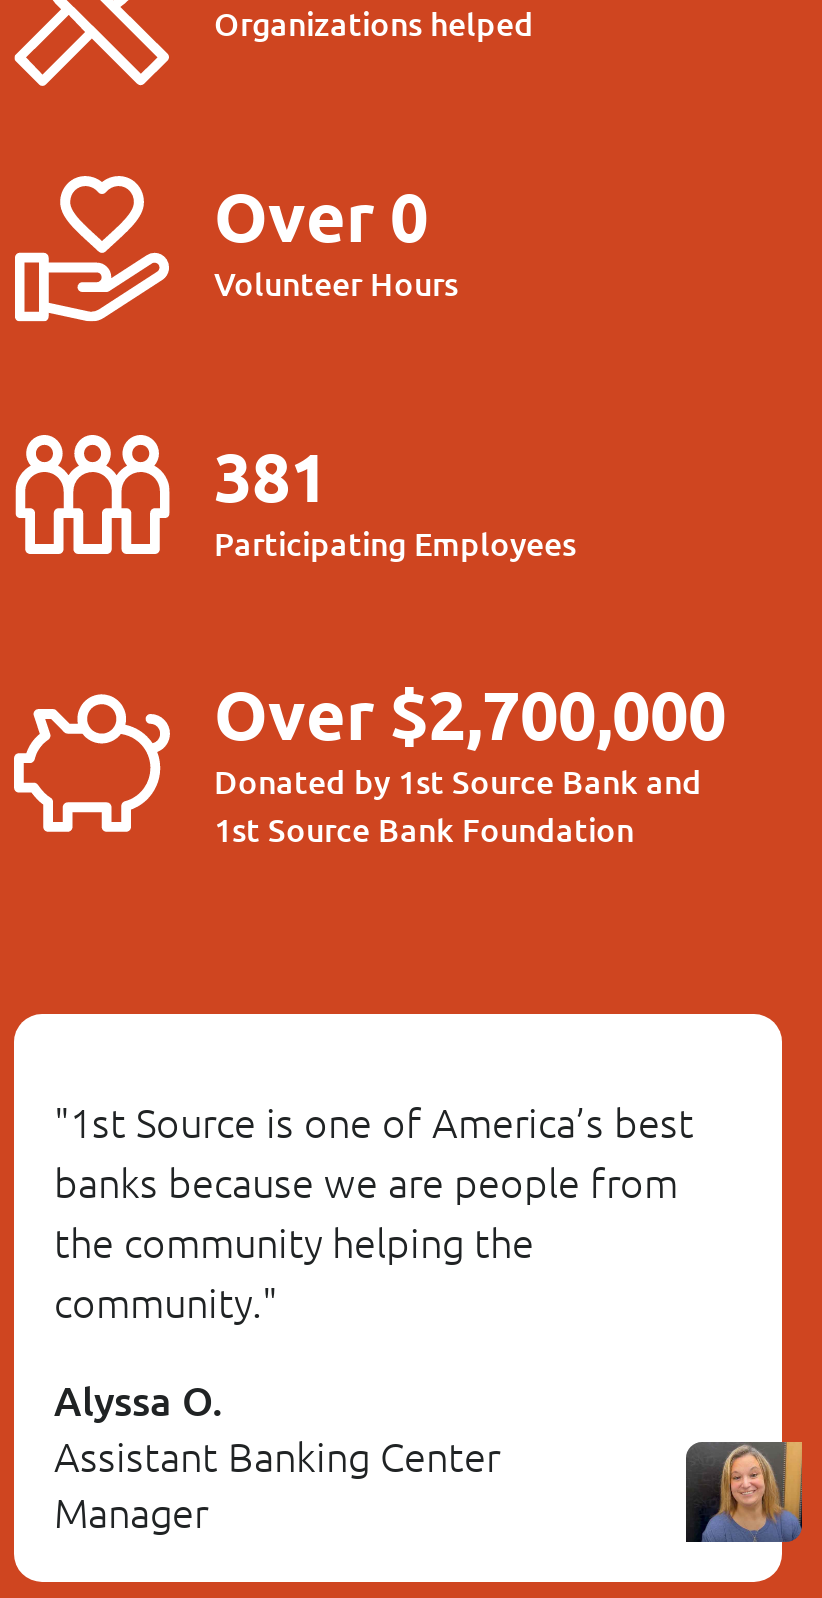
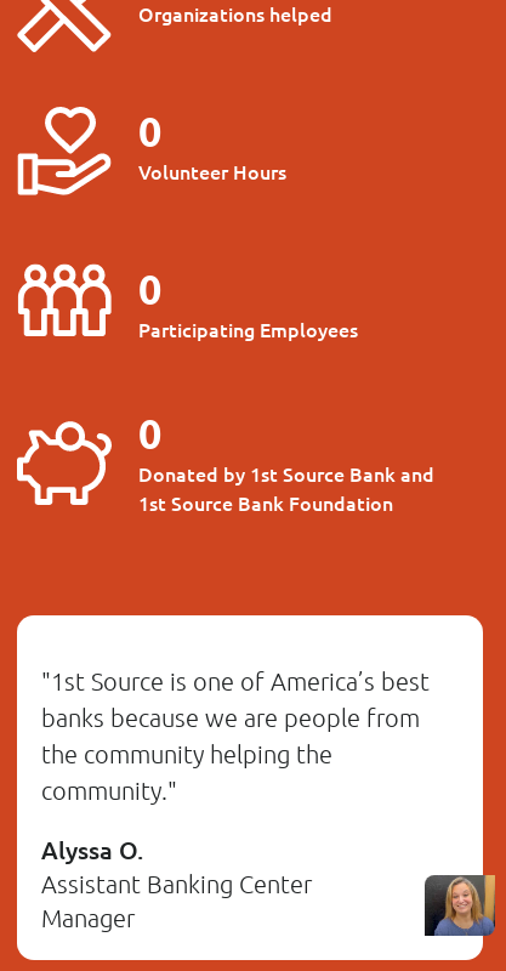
[214,178,428,254] Over 0 -> [138,108,161,154] 0
[214,438,328,514] 381 -> [138,266,161,312] 0
[214,676,726,752] Over $2,700,000 -> [138,410,161,456] 0

